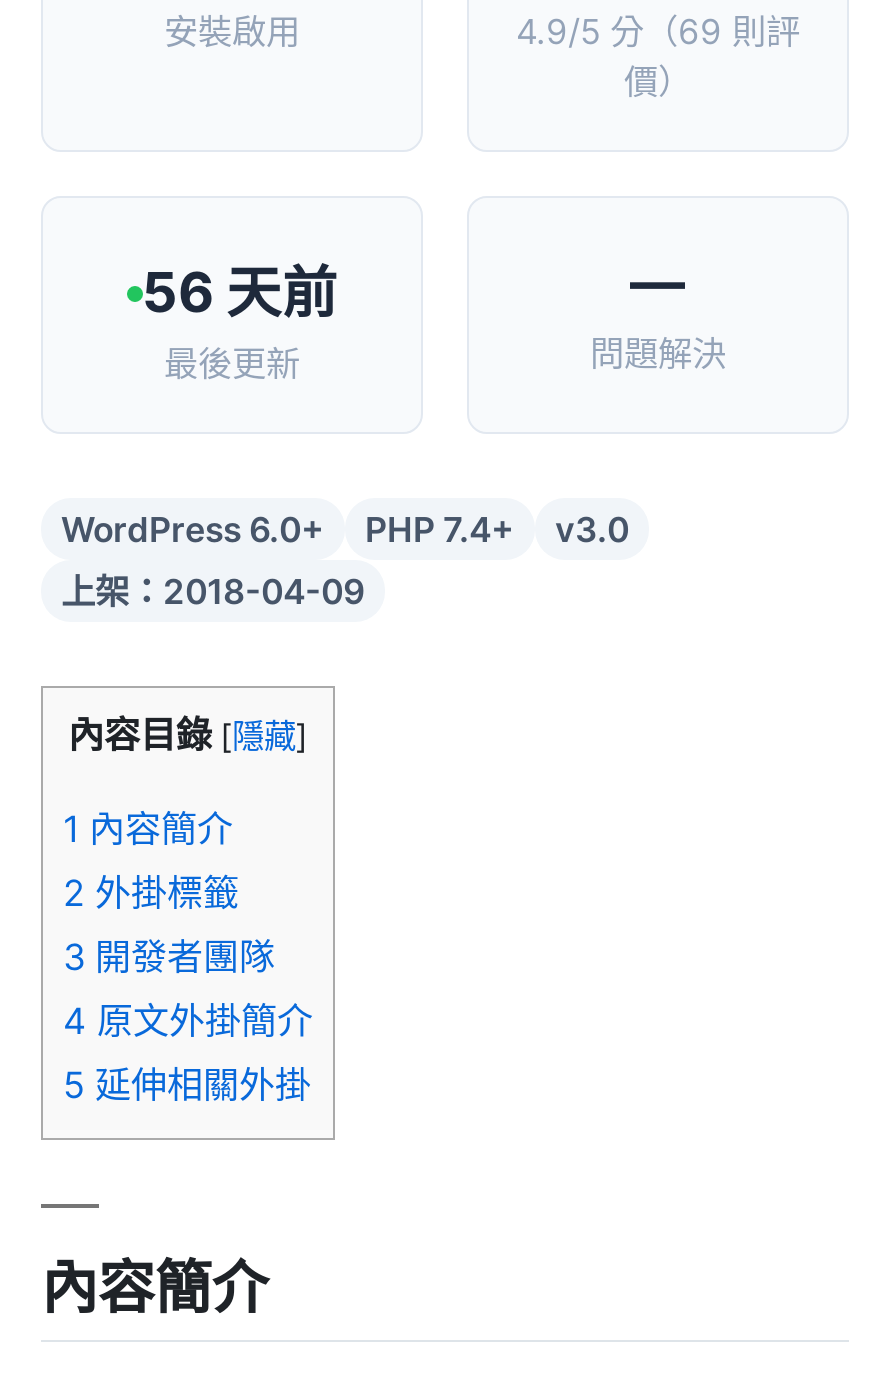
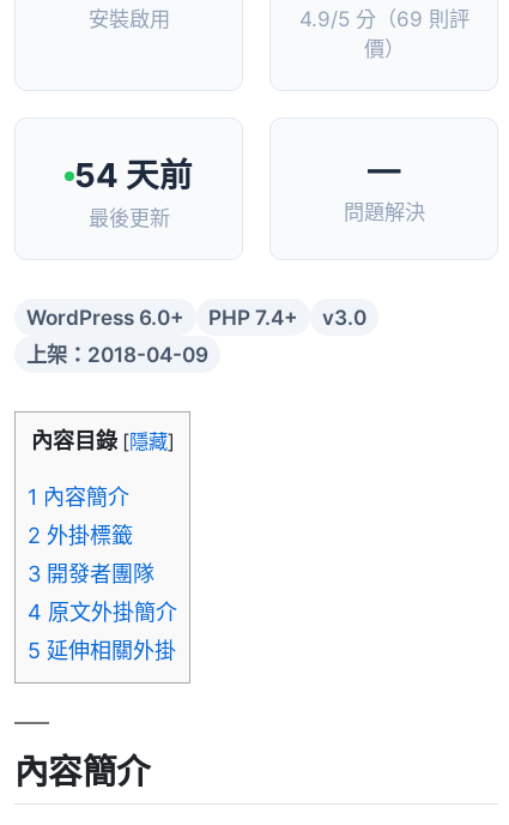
[142,258,338,326] 56 天前 -> [74,155,193,196] 54 天前

